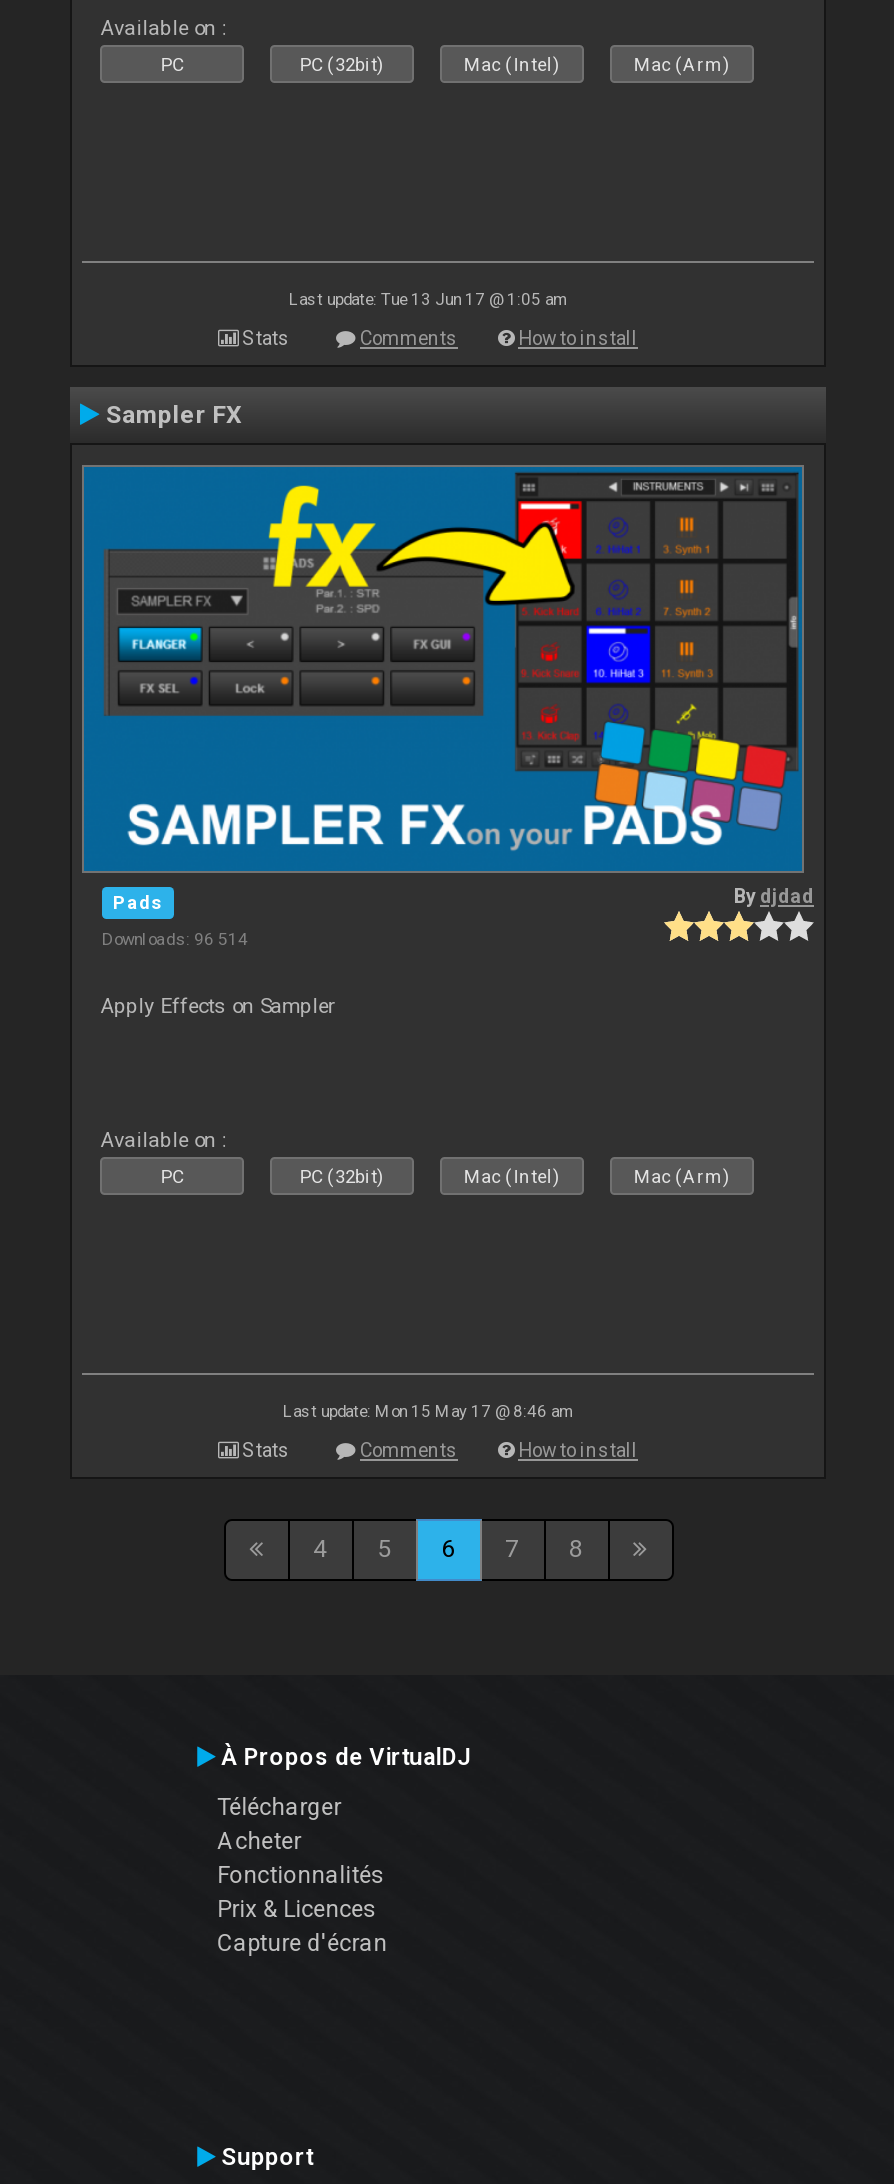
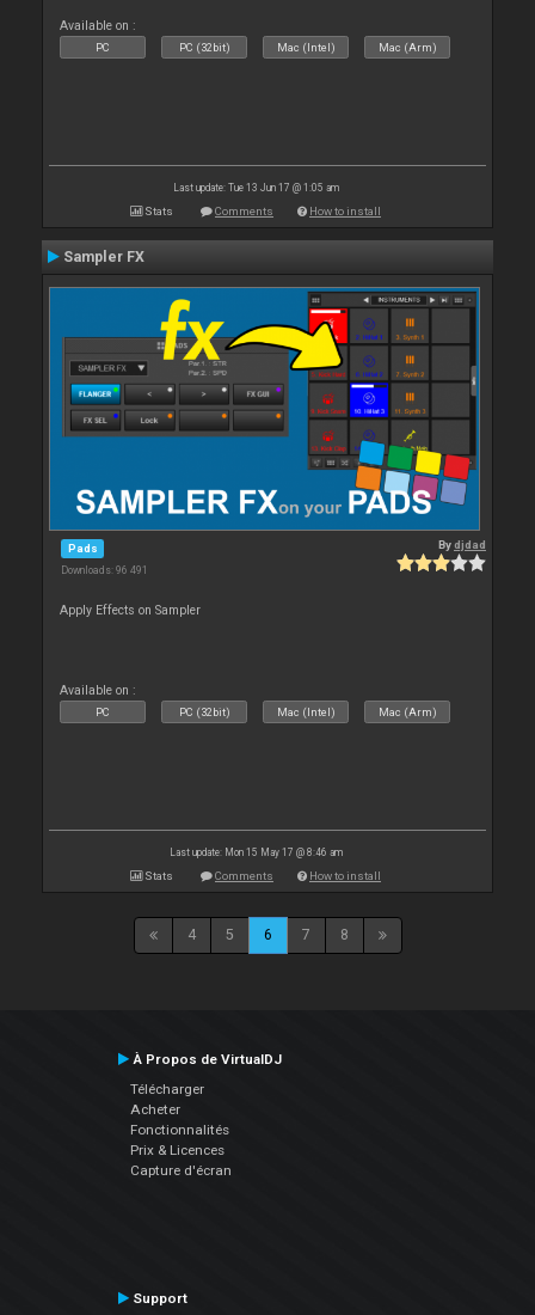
[102,928,248,948] Downloads: 96 514 -> [61,564,148,576] Downloads: 96 491

